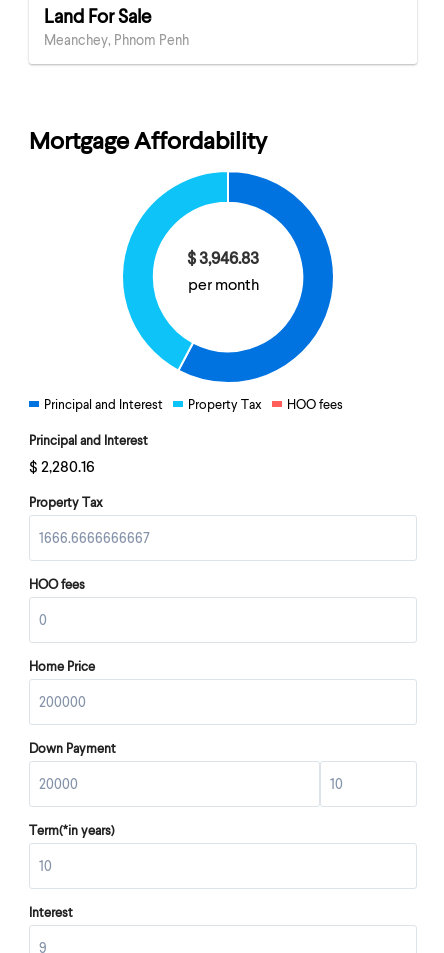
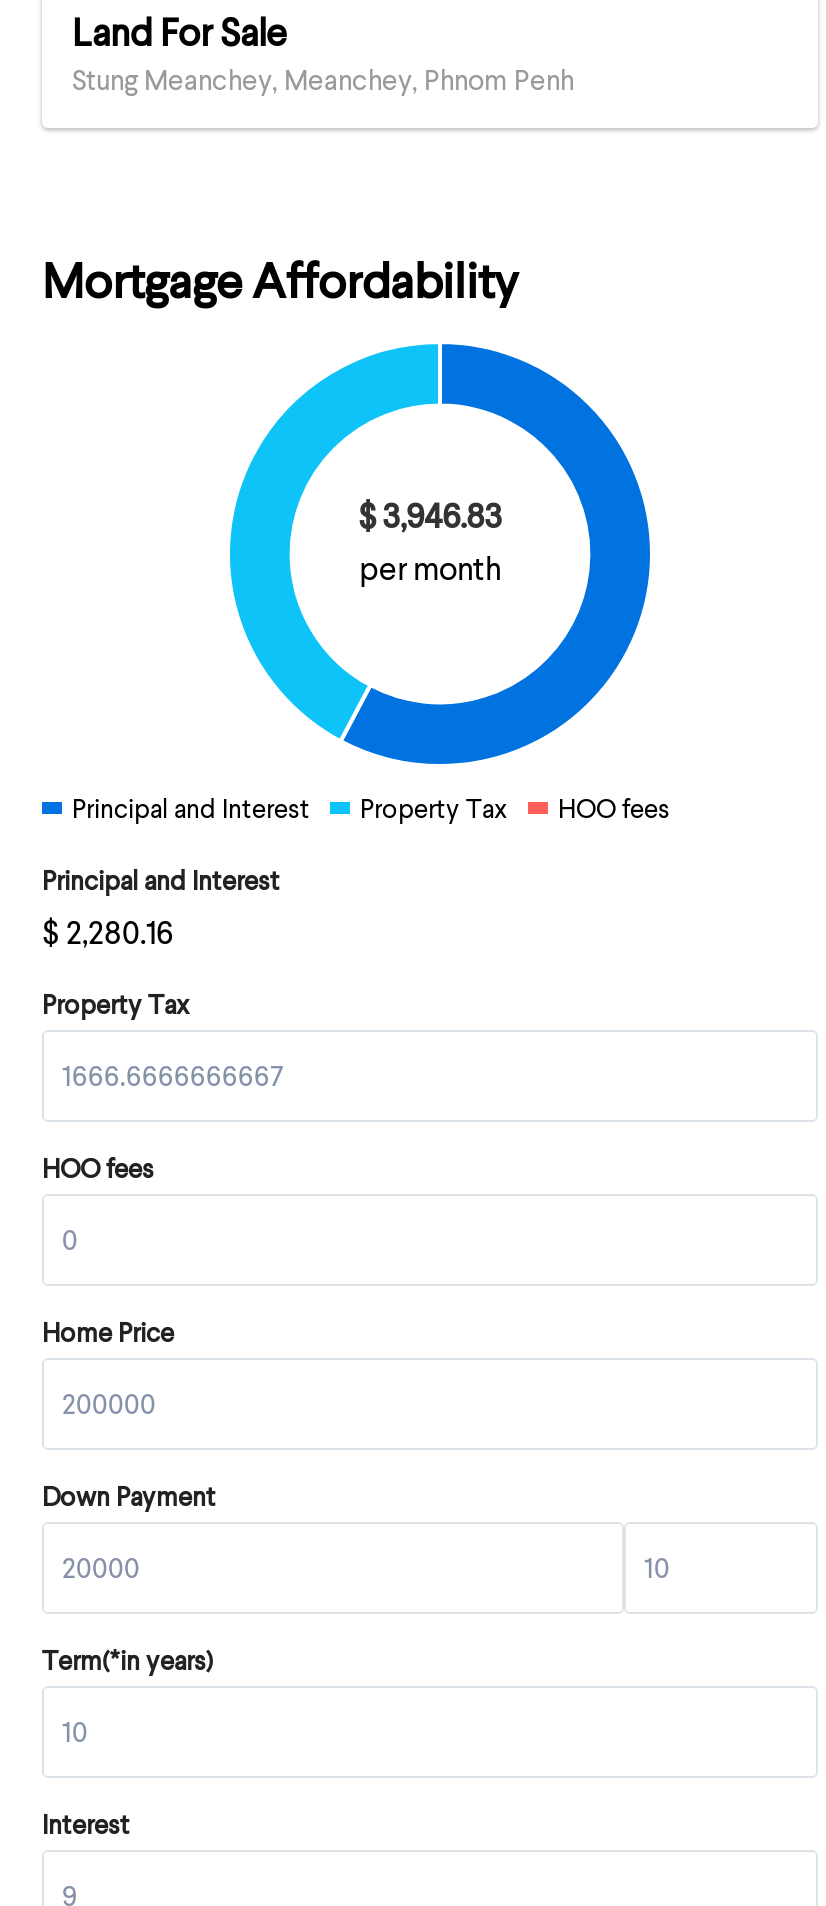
[44,31,189,48] Meanchey, Phnom Penh -> [72,62,574,96] Stung Meanchey, Meanchey, Phnom Penh

